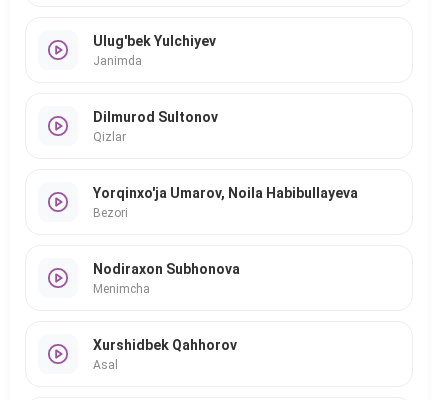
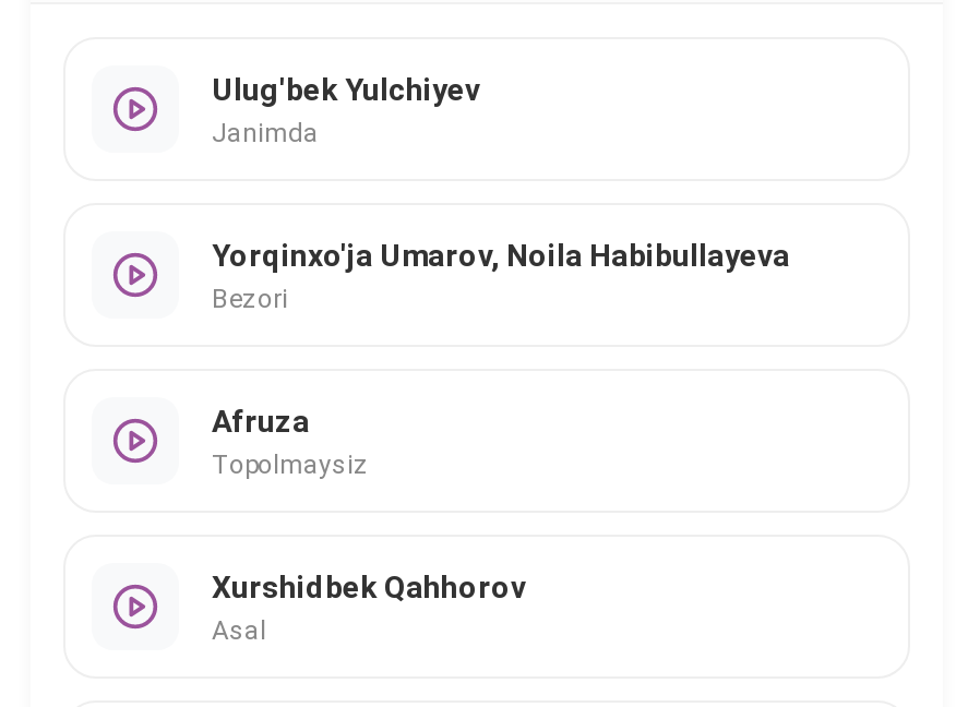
[93,108,218,143] Dilmurod Sultonov | Qizlar -> none
[93,260,240,295] Nodiraxon Subhonova | Menimcha -> [212,403,369,479] Afruza | Topolmaysiz

